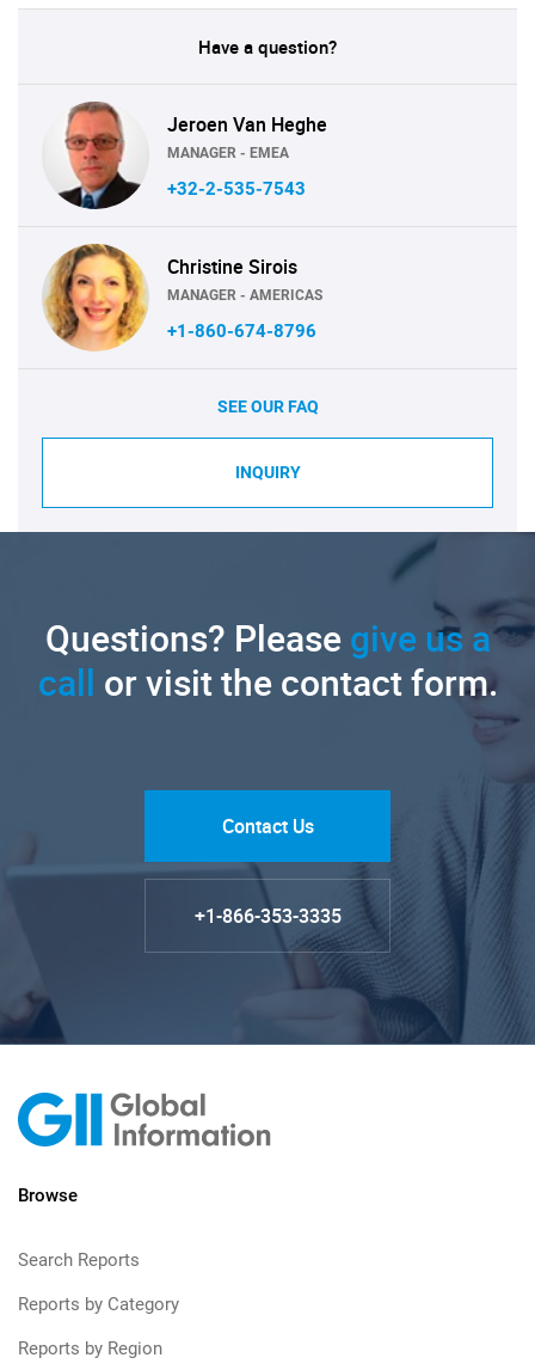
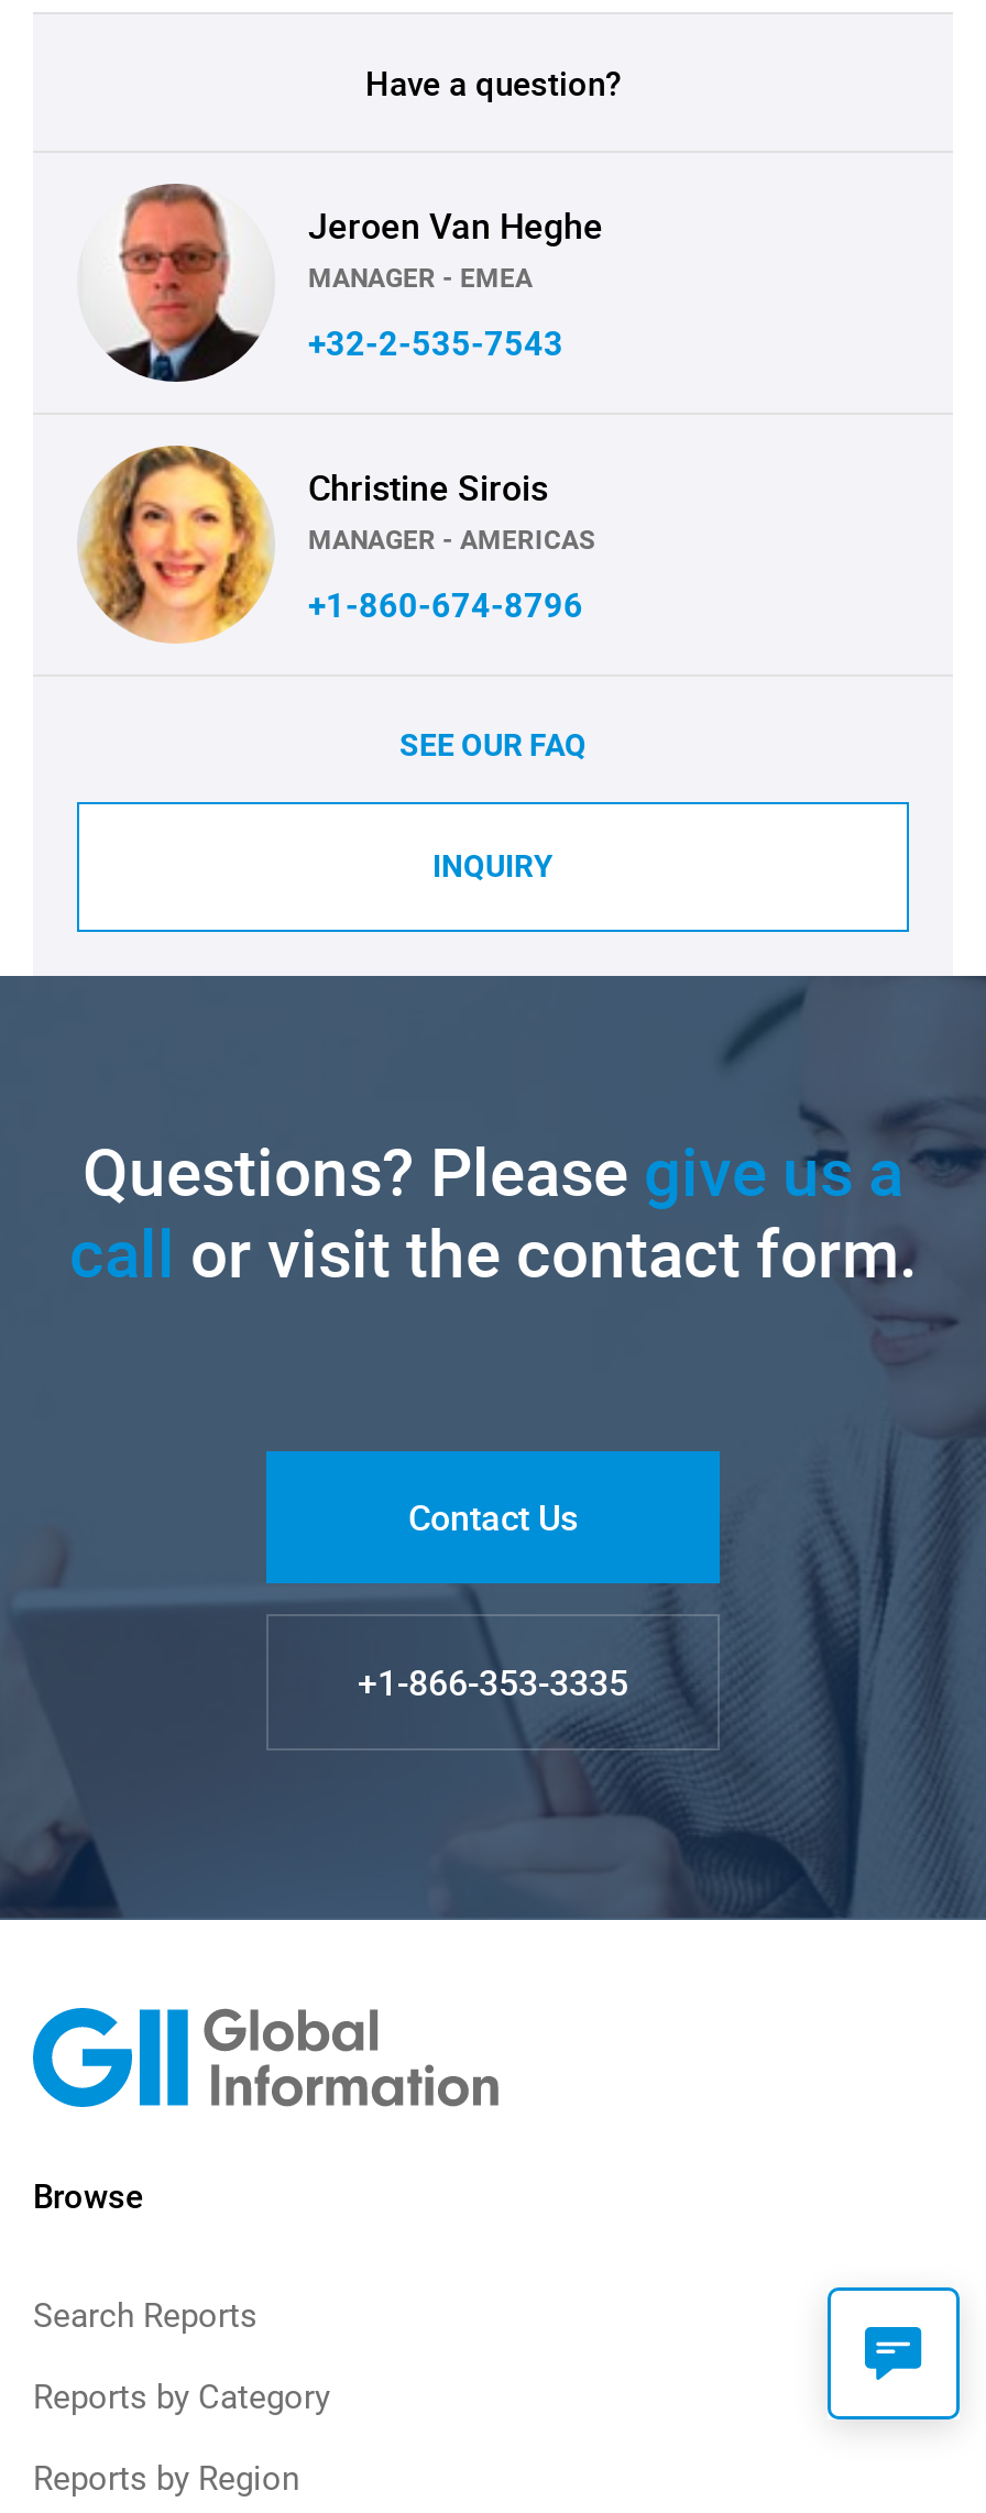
none -> [825,2285,962,2424] [image]

